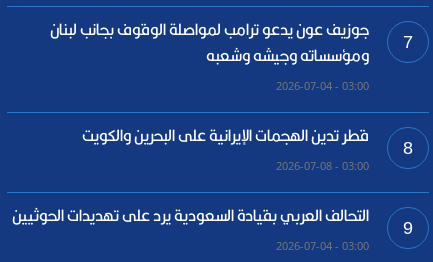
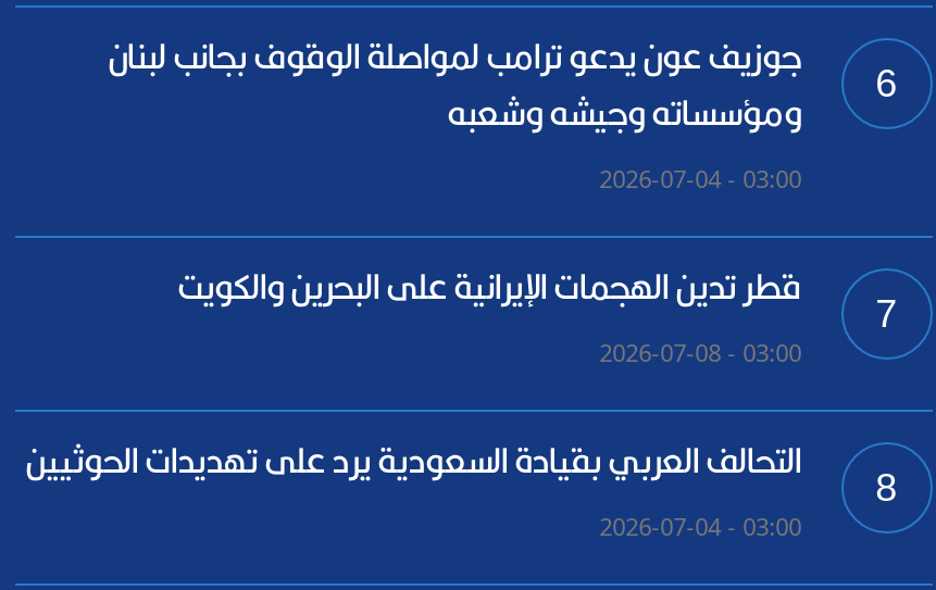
[50,15,413,70] 7 ومؤسساته وجيشه وشعبه جوزيف عون يدعو ترامب لمواصلة الوقوف بجانب لبنان -> [108,25,897,144] 6 ومؤسساته وجيشه وشعبه جوزيف عون يدعو ترامب لمواصلة الوقوف بجانب لبنان
[82,121,413,158] 8 قطر تدين الهجمات الإيرانية على البحرين والكويت -> [177,255,897,335] 7 قطر تدين الهجمات الإيرانية على البحرين والكويت
[12,201,413,238] 9 التحالف العربي بقيادة السعودية يرد على تهديدات الحوثيين -> [25,429,897,509] 8 التحالف العربي بقيادة السعودية يرد على تهديدات الحوثيين

